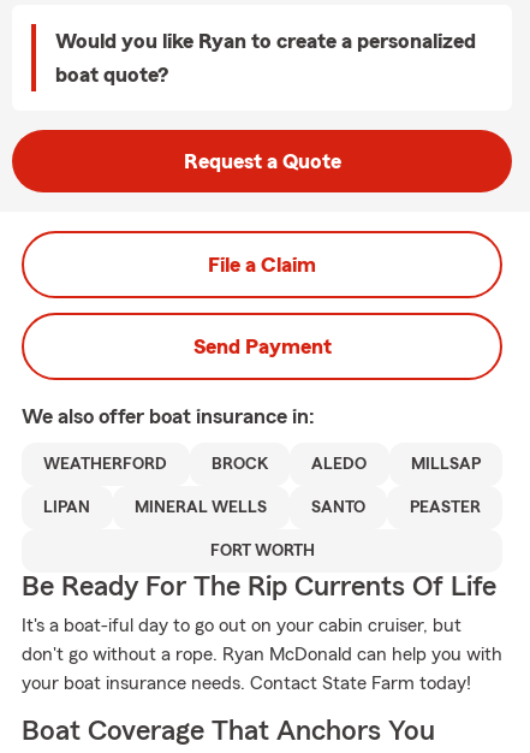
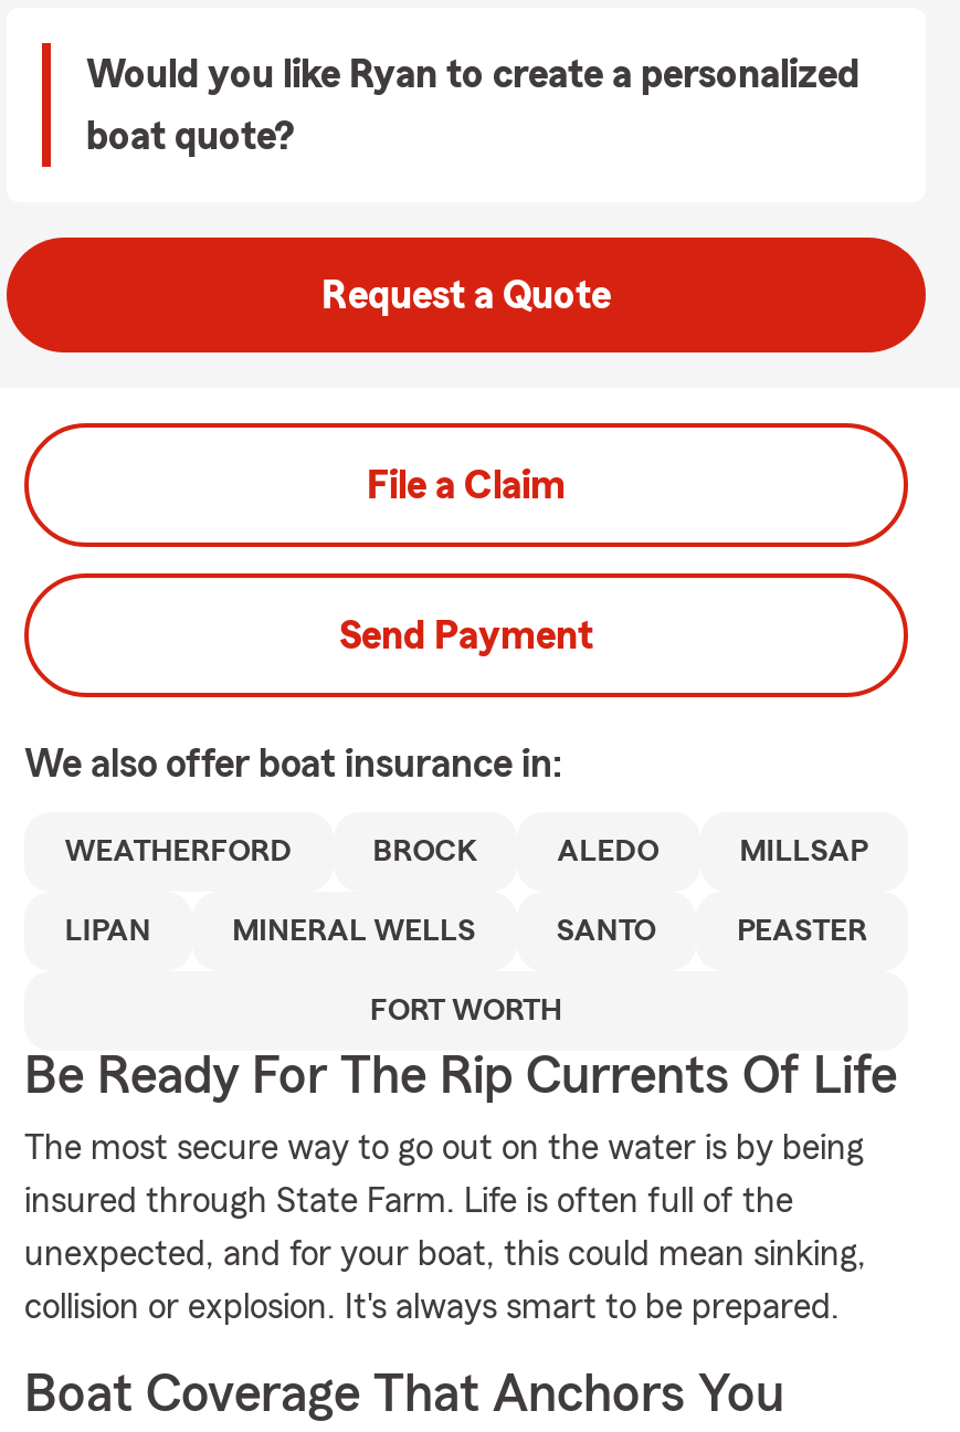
[22,616,502,693] It's a boat-iful day to go out on your cabin cruiser, but | don't go without a rope. Ryan McDonald can help you with | your boat insurance needs. Contact State Farm today! -> [24,1130,866,1325] The most secure way to go out on the water is by being | insured through State Farm. Life is often full of the | unexpected, and for your boat, this could mean sinking, | collision or explosion. It's always smart to be prepared.

